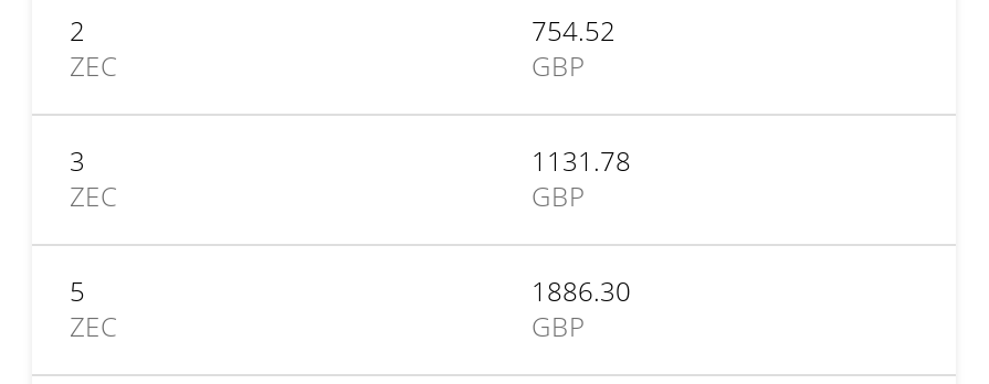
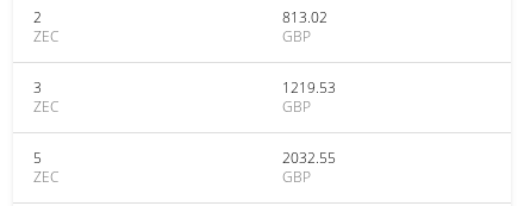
[532,12,616,50] 754.52 -> [282,7,327,27] 813.02
[532,142,631,180] 1131.78 -> [282,77,336,98] 1219.53
[532,273,631,310] 1886.30 -> [282,148,336,168] 2032.55

